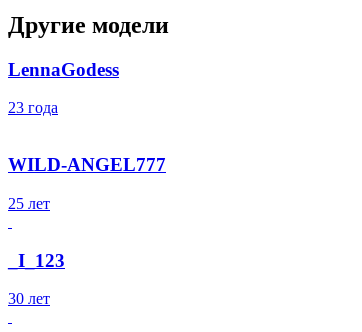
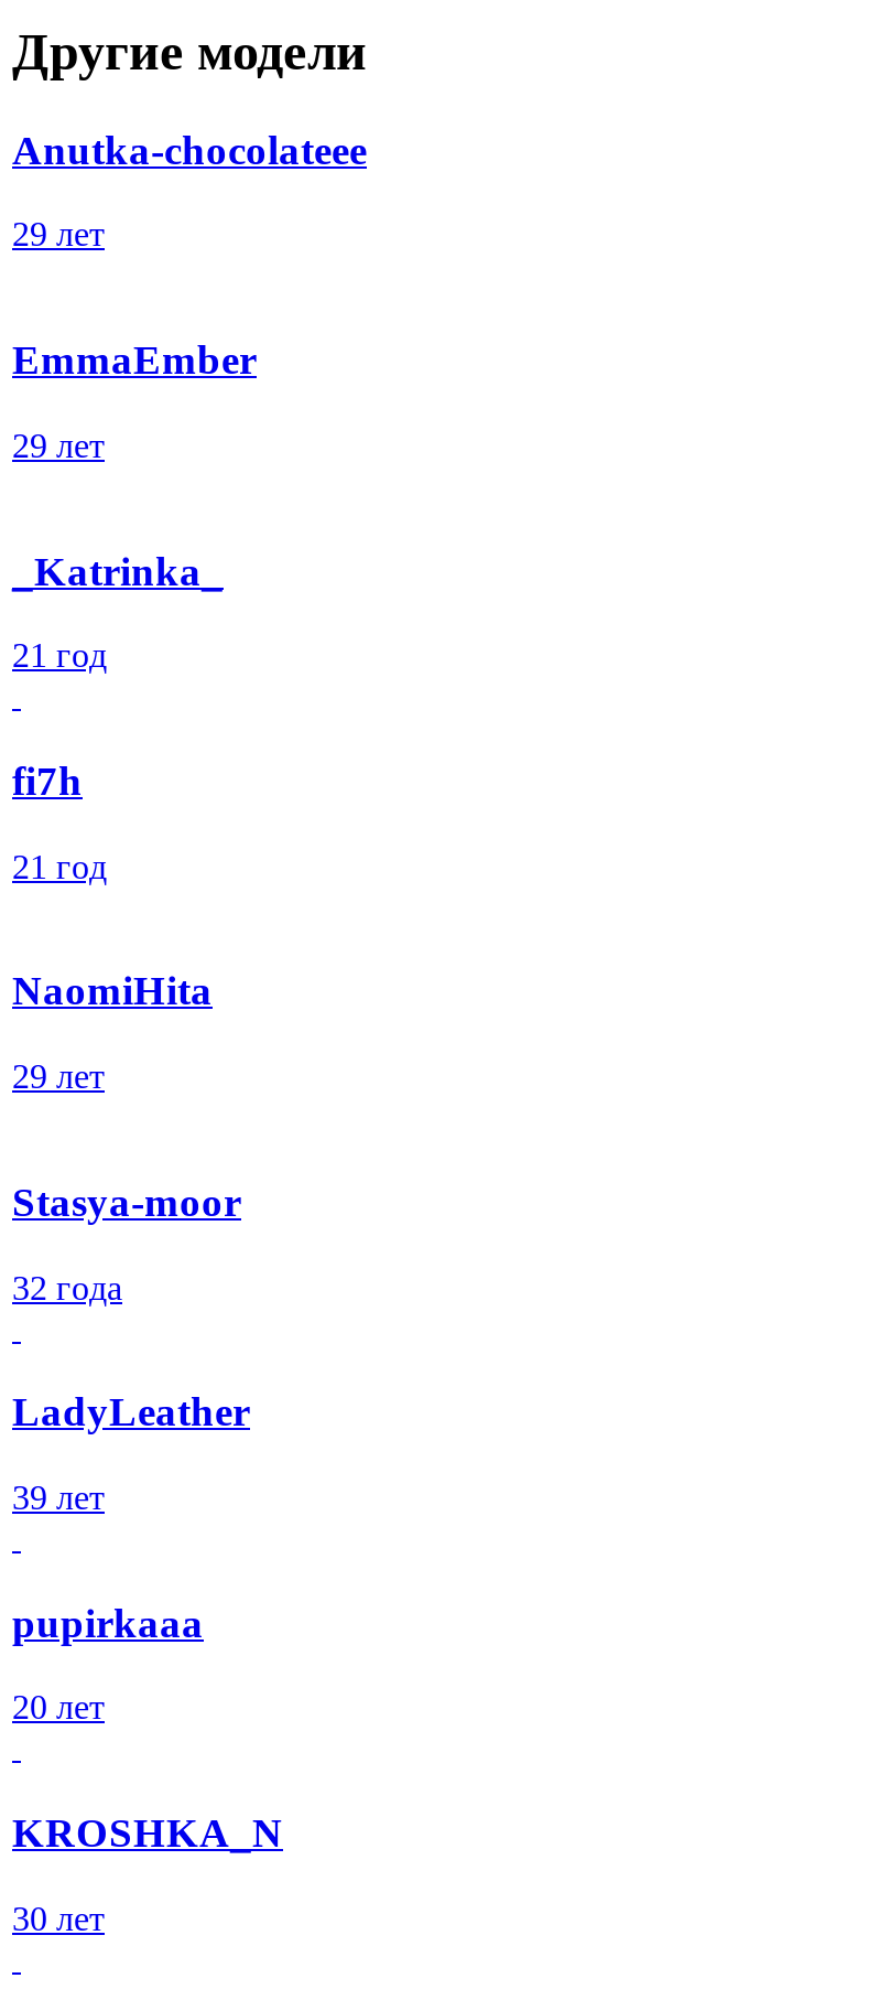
[8,59,166,271] LennaGodess | 23 года | WILD-ANGEL777 | 25 лет | _I_123 -> [12,126,367,1856] Anutka-chocolateee | 29 лет | EmmaEmber | 29 лет | _Katrinka_ | 21 год | fi7h | 21 год | NaomiHita | 29 лет | Stasya-moor | 32 года | LadyLeather | 39 лет | pupirkaaa | 20 лет | KROSHKA_N

